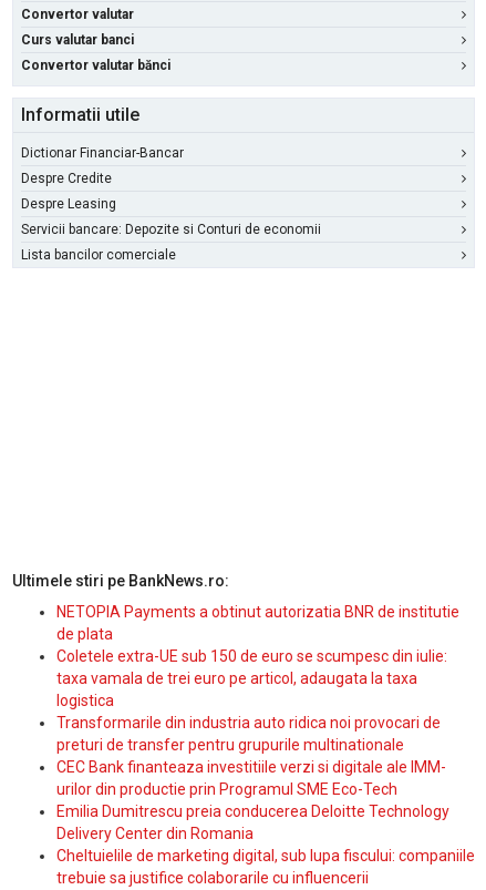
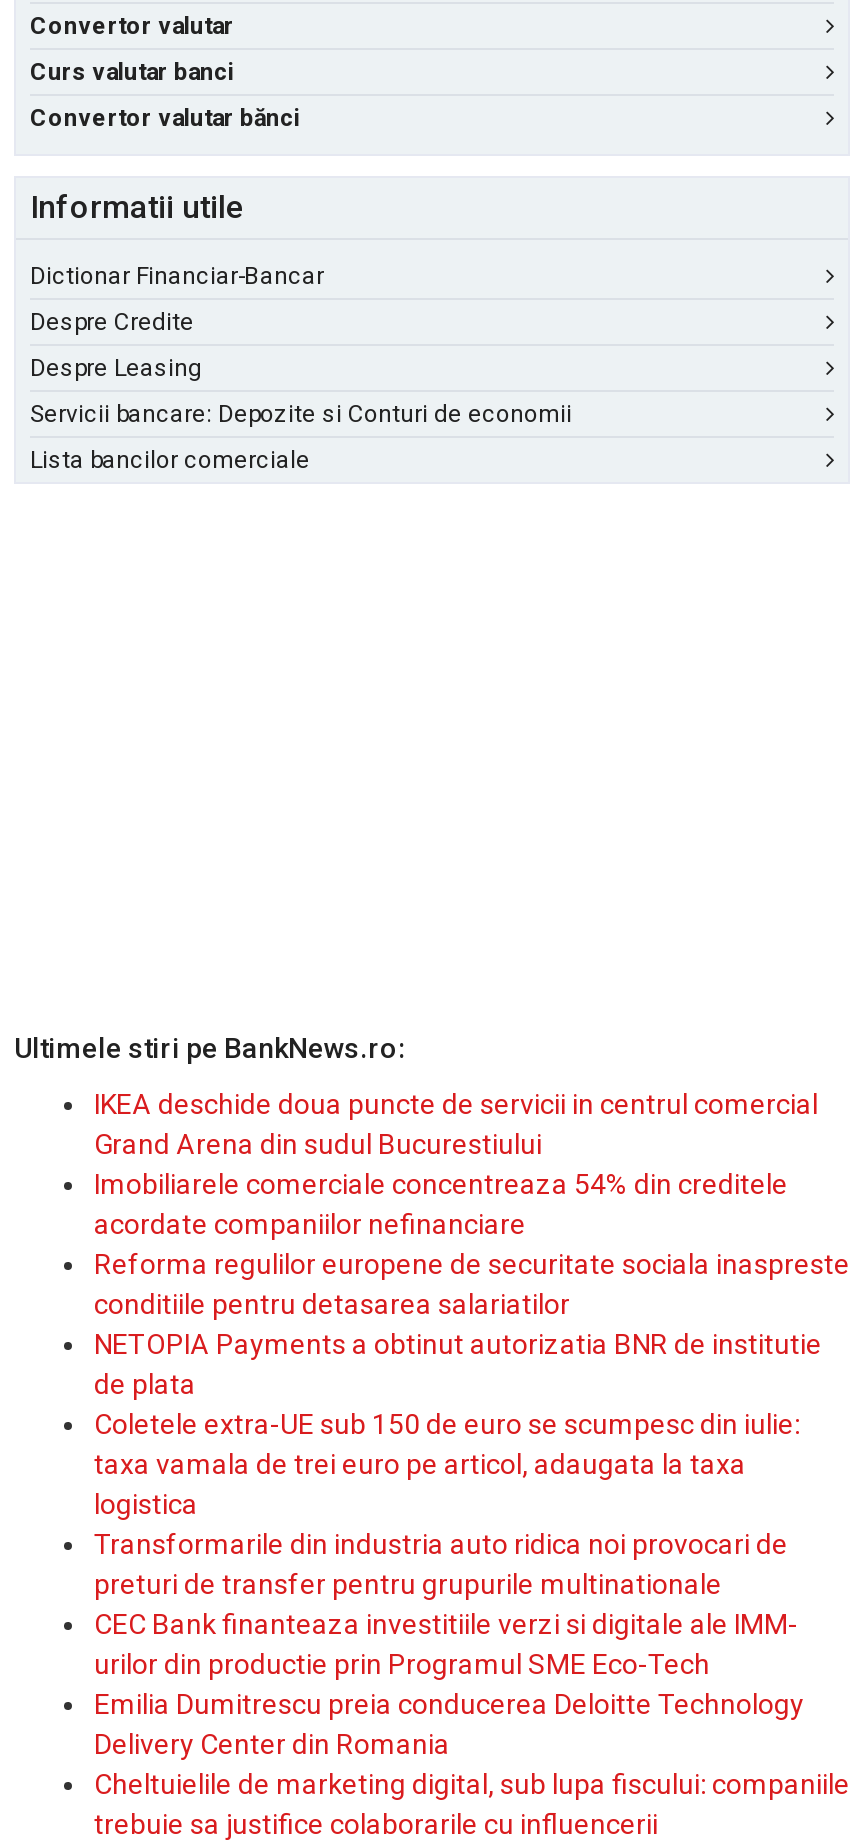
none -> [94,1088,850,1320] IKEA deschide doua puncte de servicii in centrul comercial | Grand Arena din sudul Bucurestiului | Imobiliarele comerciale concentreaza 54% din creditele | acordate companiilor nefinanciare | Reforma regulilor europene de securitate sociala inaspreste | conditiile pentru detasarea salariatilor

